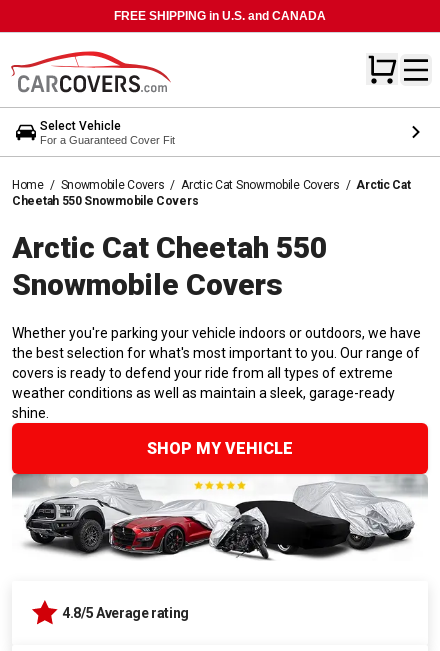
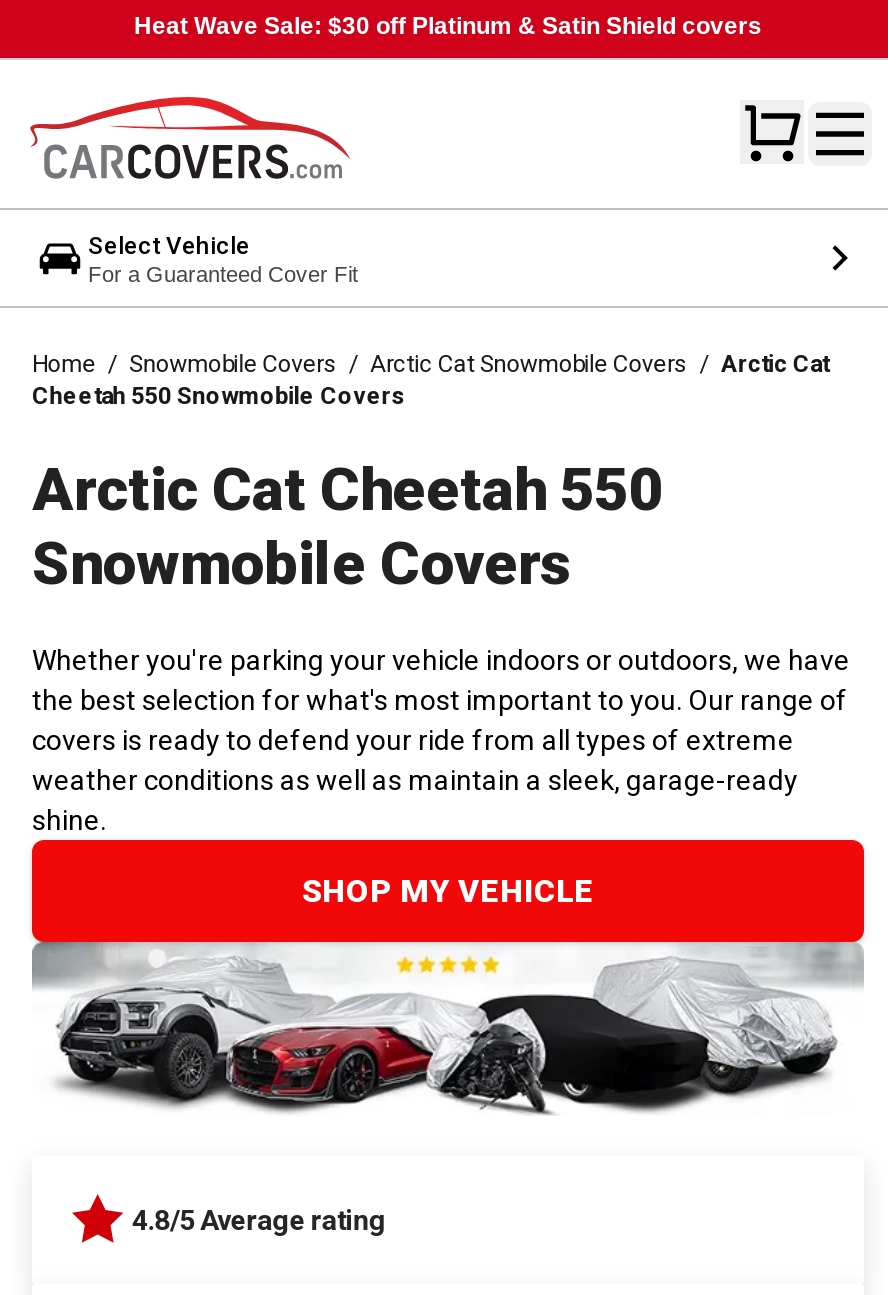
[114,9,326,23] FREE SHIPPING in U.S. and CANADA -> [134,12,762,40] Heat Wave Sale: $30 off Platinum & Satin Shield covers

